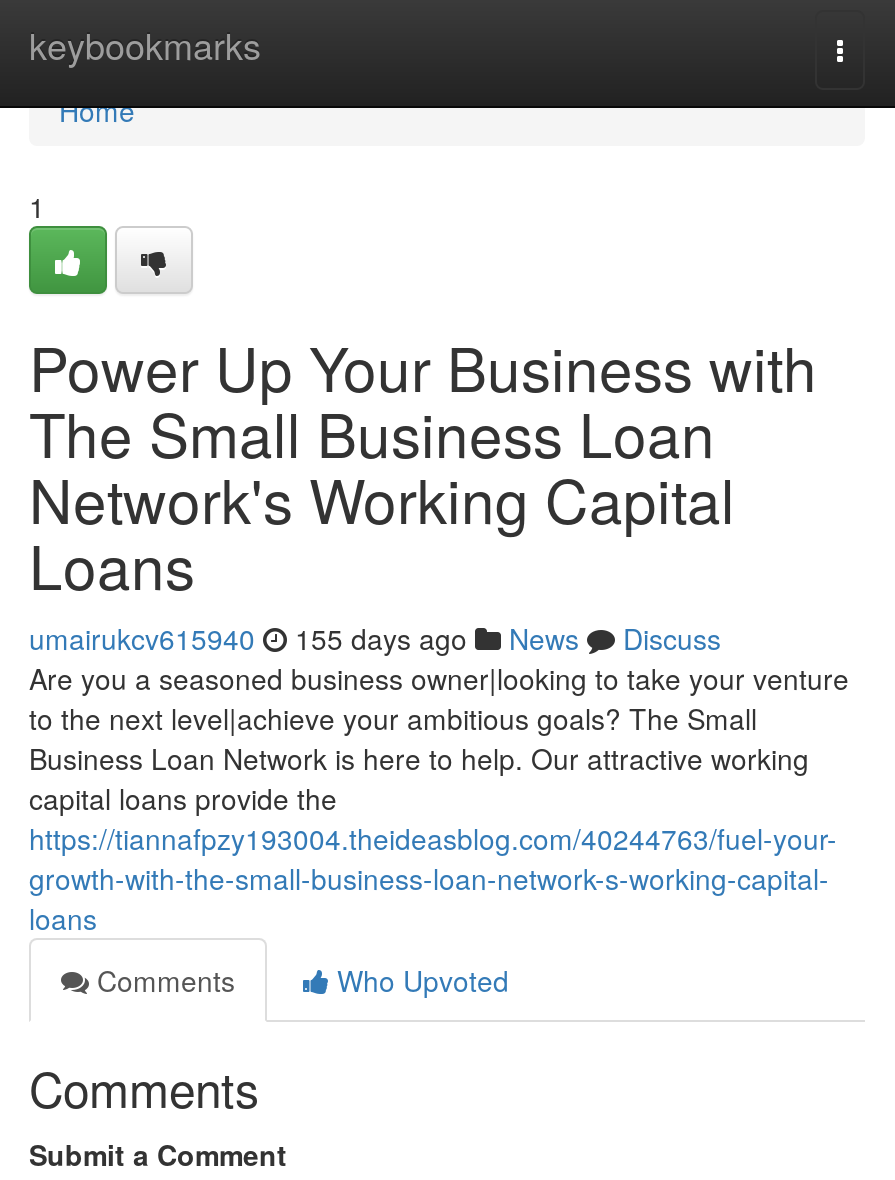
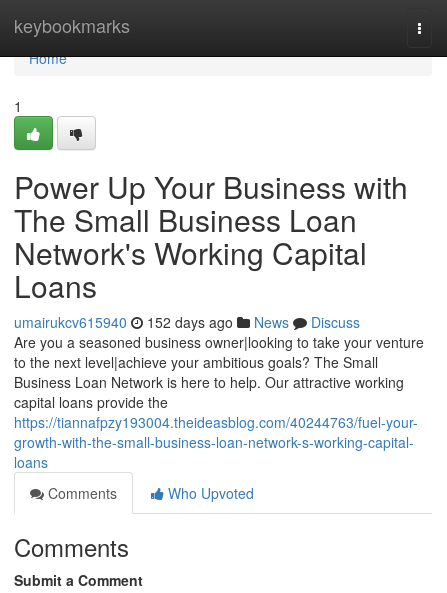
[29,618,721,658] umairukcv615940 155 days ago News Discuss -> [14,312,360,332] umairukcv615940 152 days ago News Discuss

